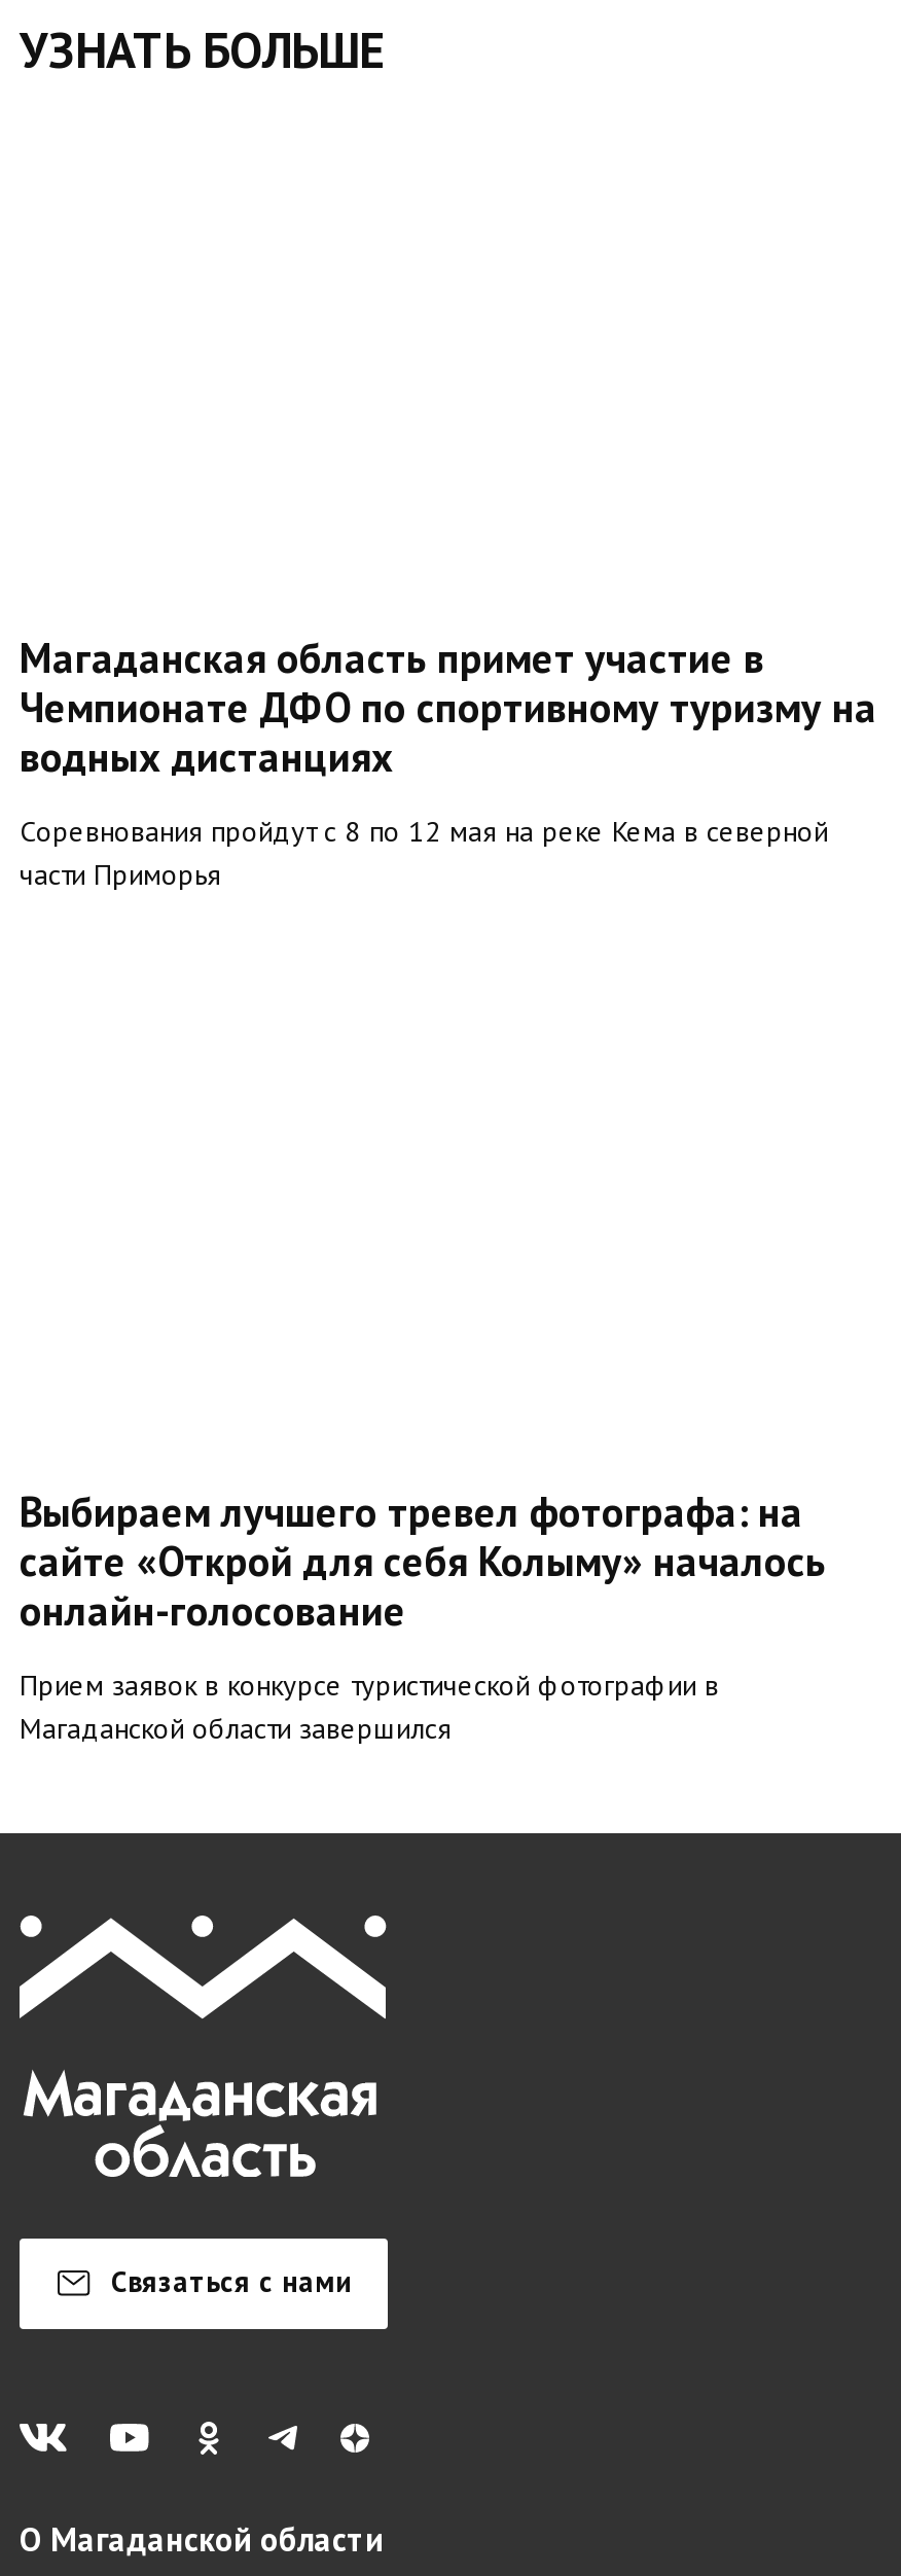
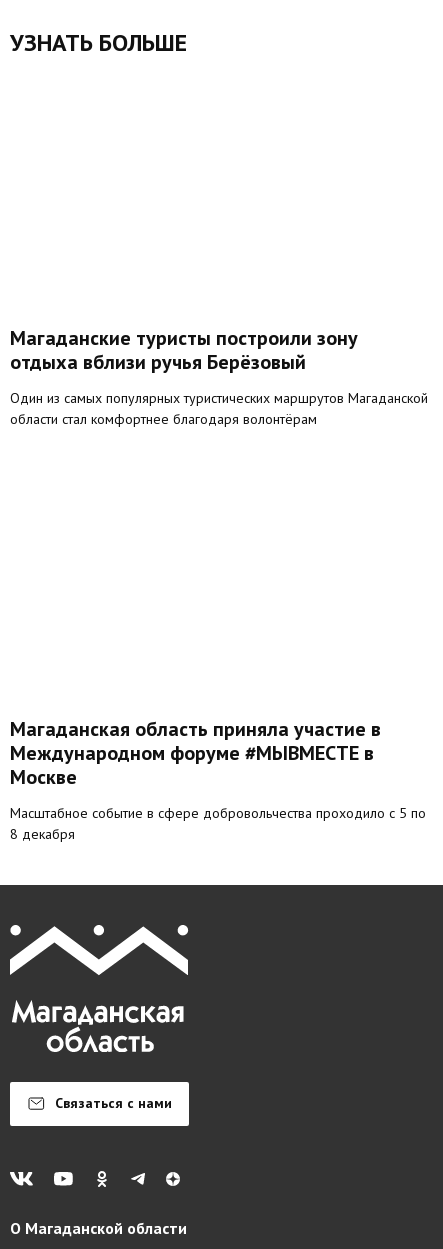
[20,632,877,784] Магаданская область примет участие в | Чемпионате ДФО по спортивному туризму на | водных дистанциях -> [10,325,358,375] Магаданские туристы построили зону | отдыха вблизи ручья Берёзовый
[20,813,828,893] Соревнования пройдут с 8 по 12 мая на реке Кема в северной | части Приморья -> [10,389,428,428] Один из самых популярных туристических маршрутов Магаданской | области стал комфортнее благодаря волонтёрам
[20,1486,826,1638] Выбираем лучшего тревел фотографа: на | сайте «Открой для себя Колыму» началось | онлайн-голосование -> [10,716,381,790] Магаданская область приняла участие в | Международном форуме #МЫВМЕСТЕ в | Москве
[20,1667,719,1747] Прием заявок в конкурсе туристической фотографии в | Магаданской области завершился -> [10,804,426,843] Масштабное событие в сфере добровольчества проходило с 5 по | 8 декабря

